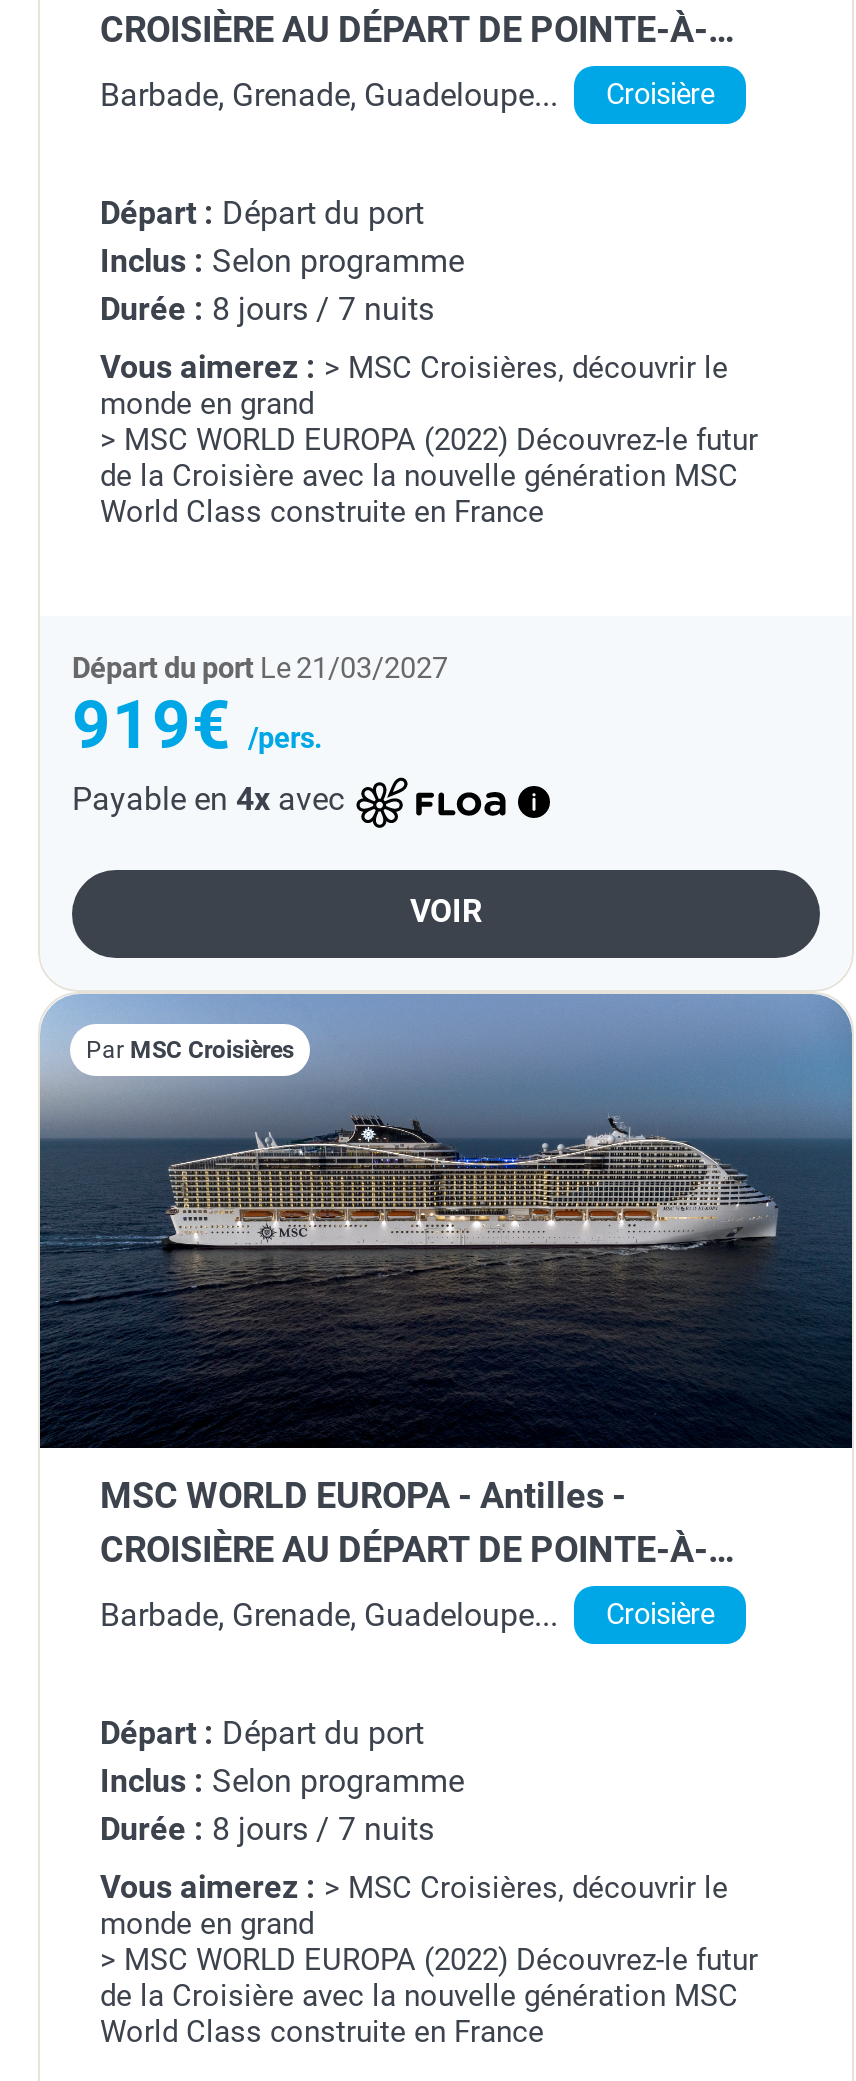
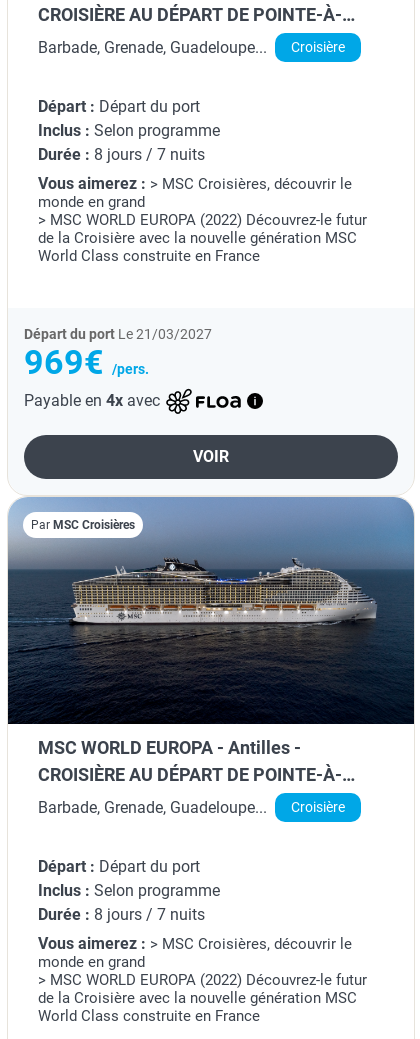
[72,686,322,764] 919€/pers. -> [24,343,149,382] 969€/pers.

